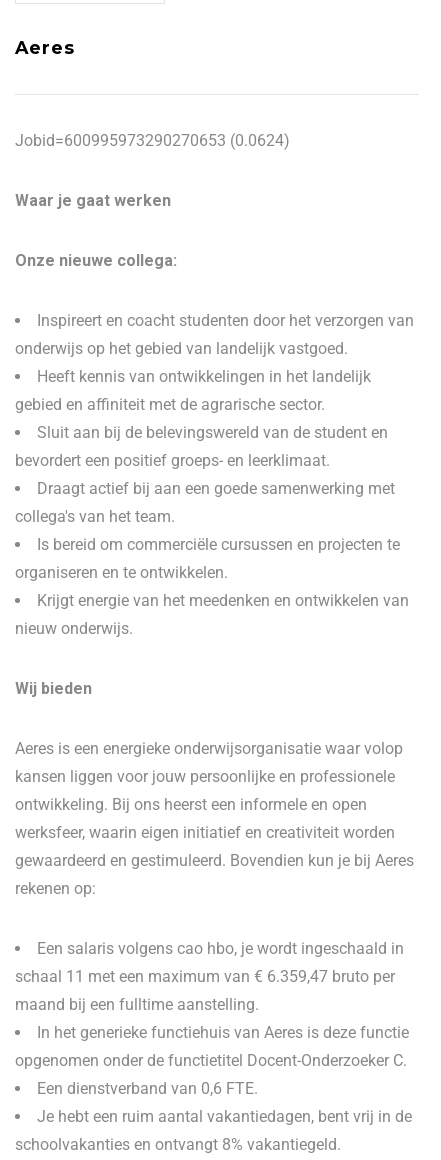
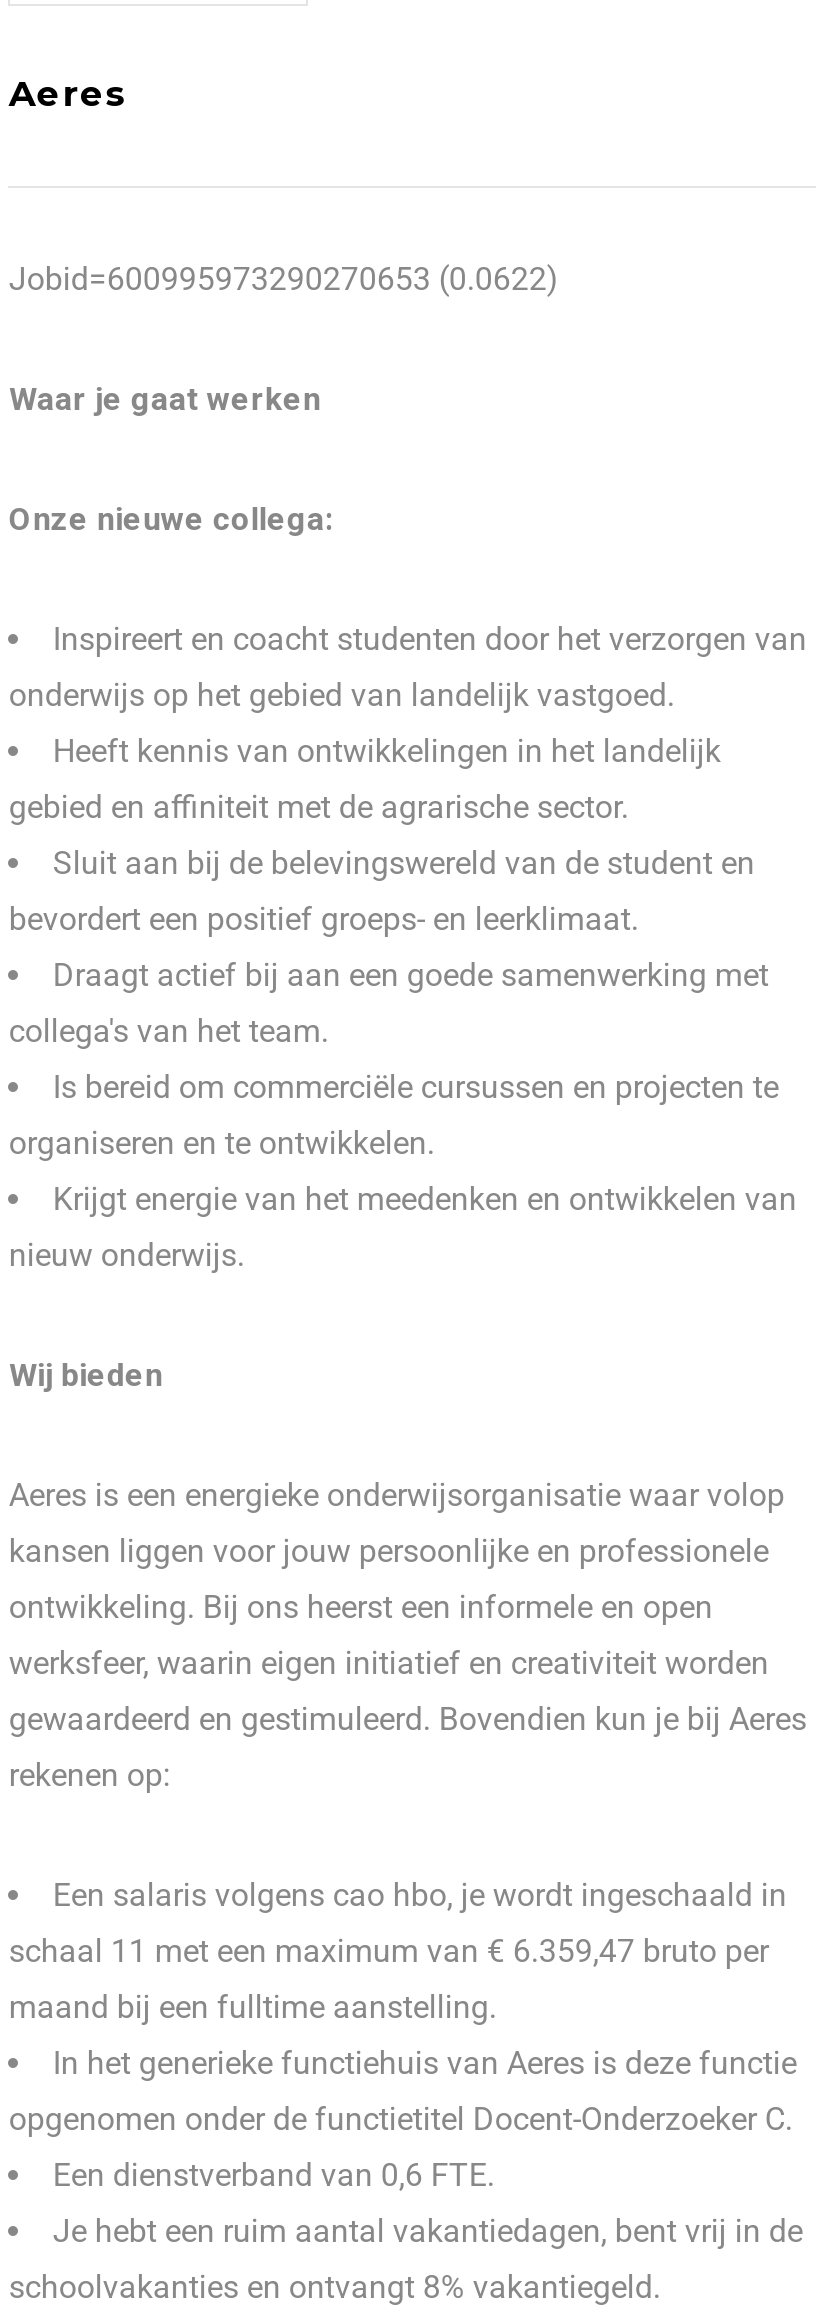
[15,131,290,150] Jobid=600995973290270653 (0.0624) -> [9,260,559,298] Jobid=600995973290270653 (0.0622)

